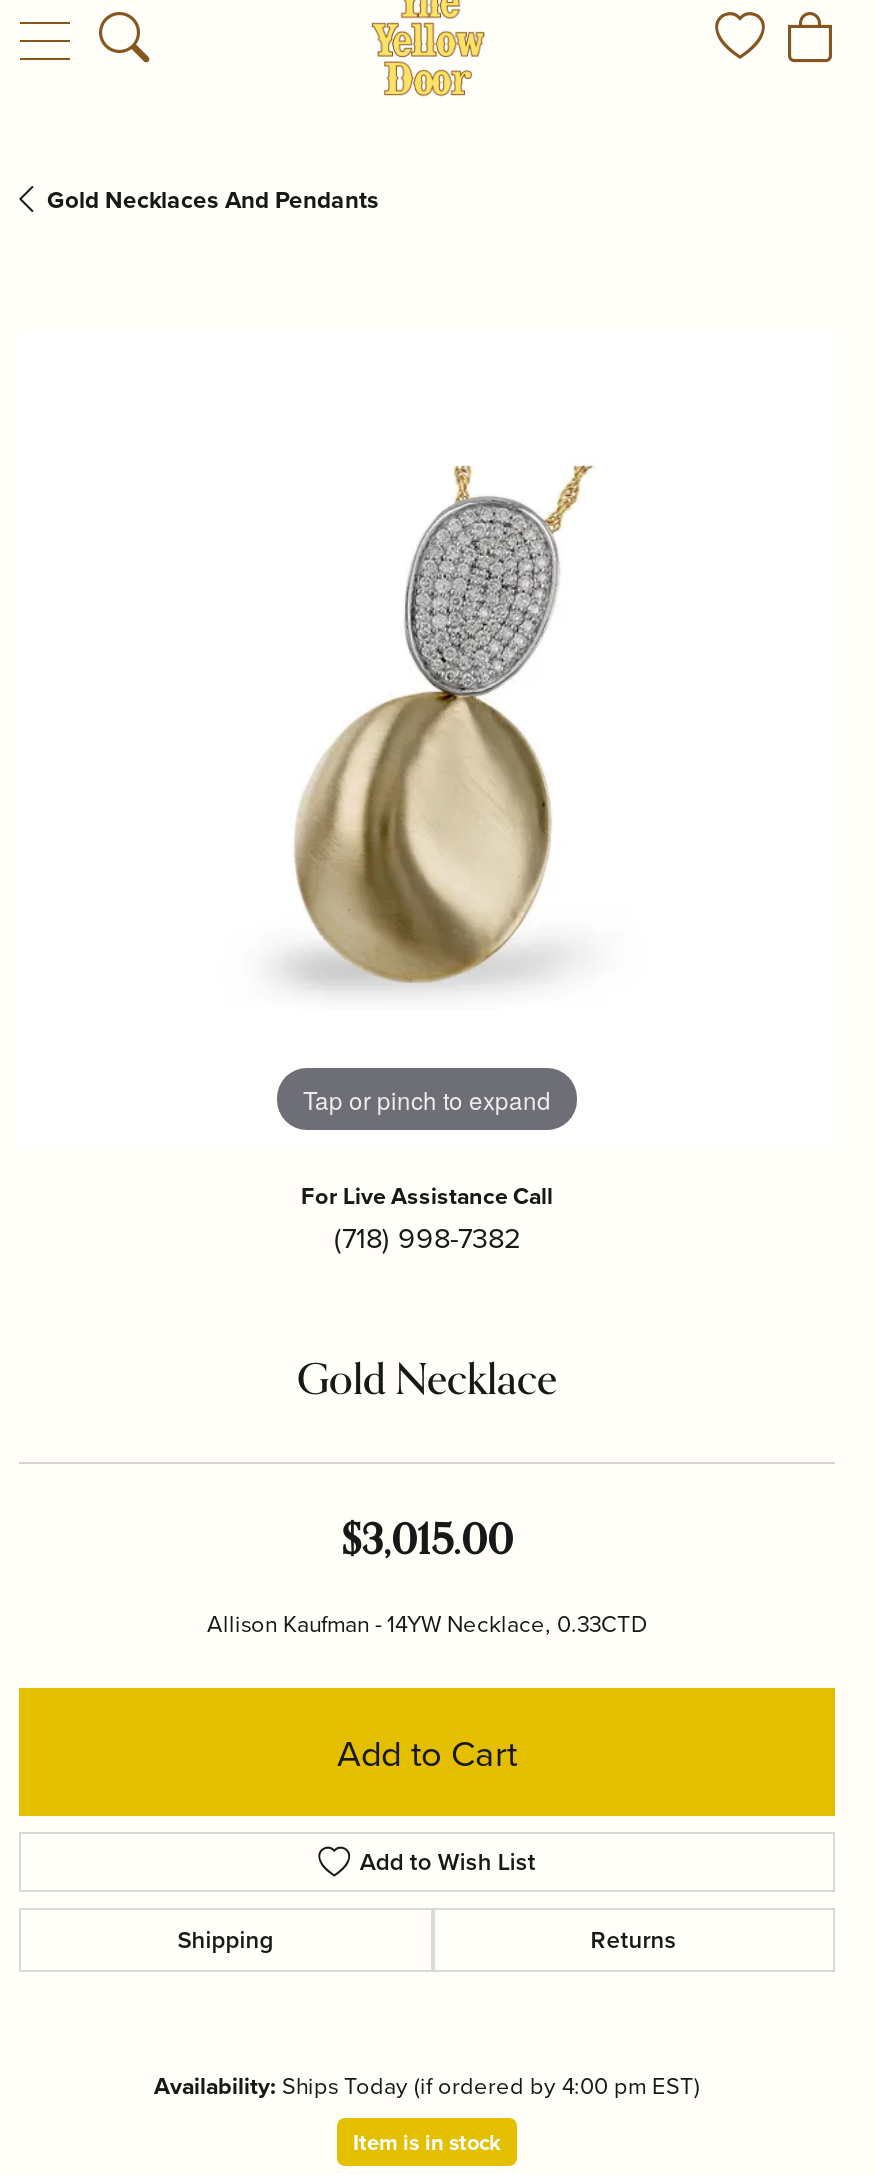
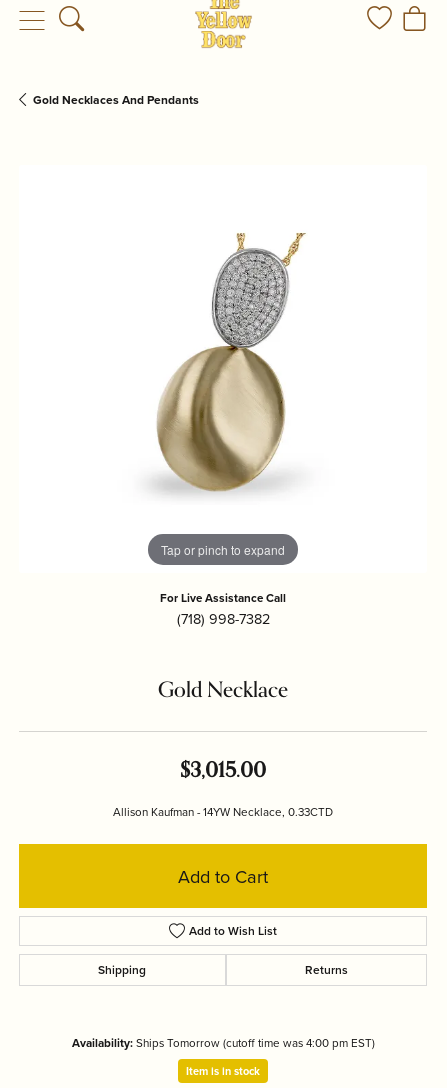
[154,2068,700,2102] Availability: Ships Today (if ordered by 4:00 pm EST) -> [71,1034,374,1051] Availability: Ships Tomorrow (cutoff time was 4:00 pm EST)

